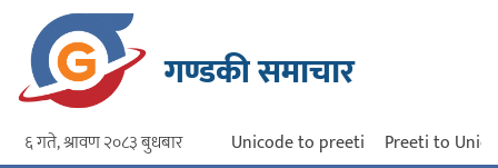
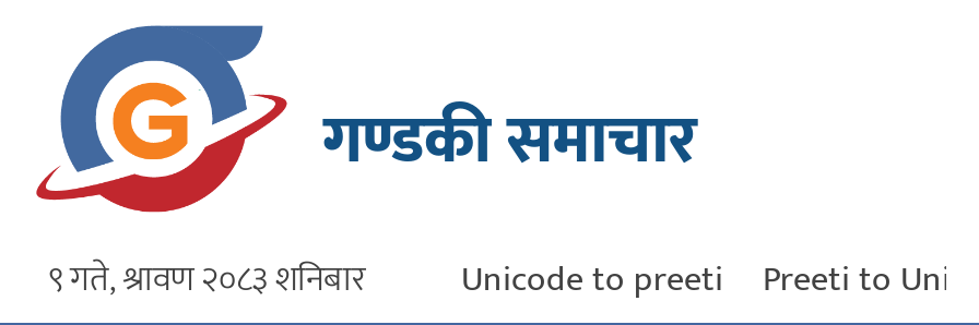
[24,128,182,158] ६ गते, श्रावण २०८३ बुधबार -> [48,251,365,310] ९ गते, श्रावण २०८३ शनिबार

